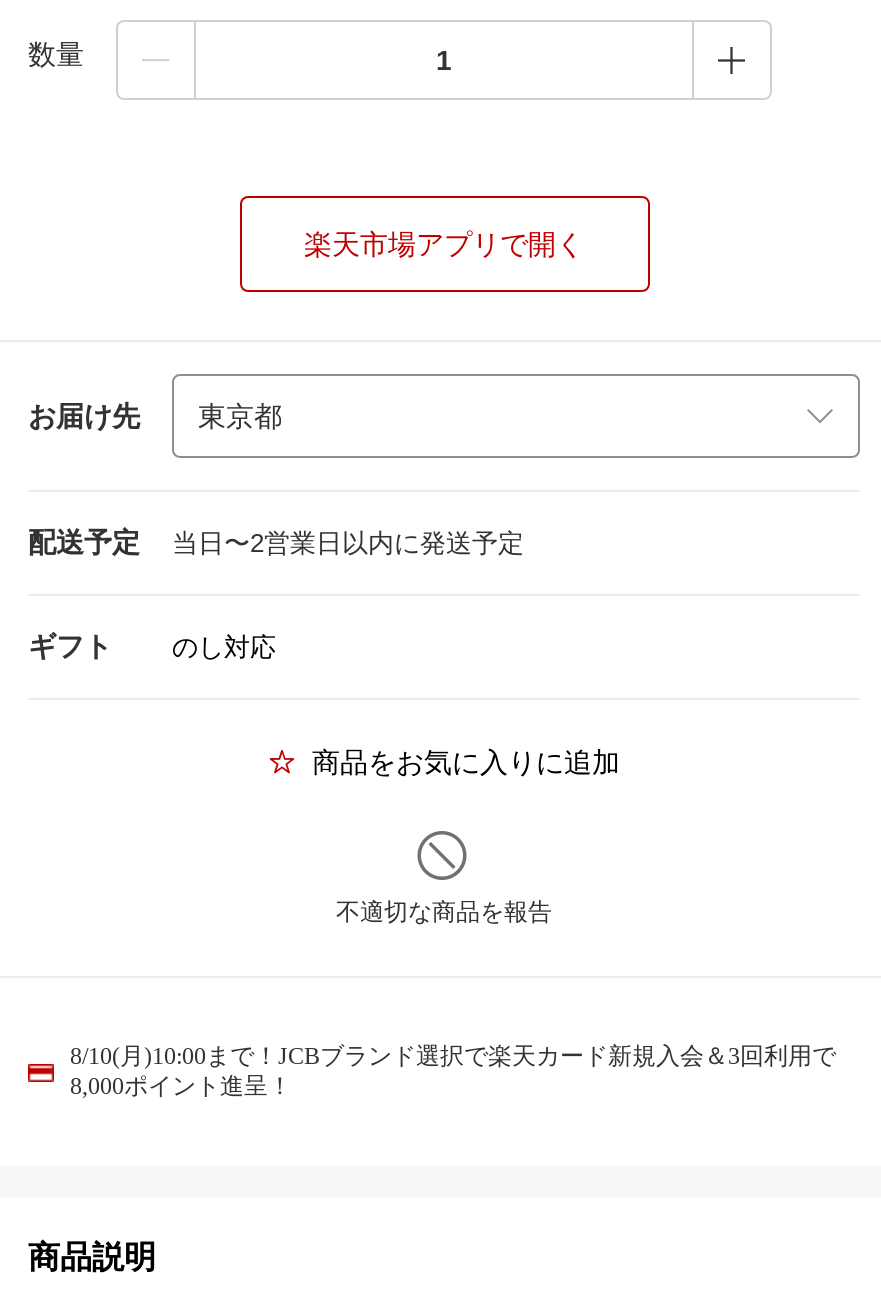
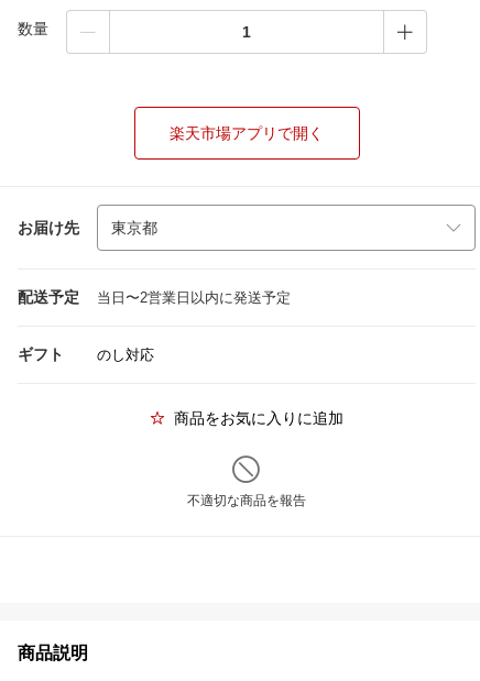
[70,1042,836,1100] 8/10(月)10:00まで！JCBブランド選択で楽天カード新規入会＆3回利用で | 8,000ポイント進呈！ -> none

